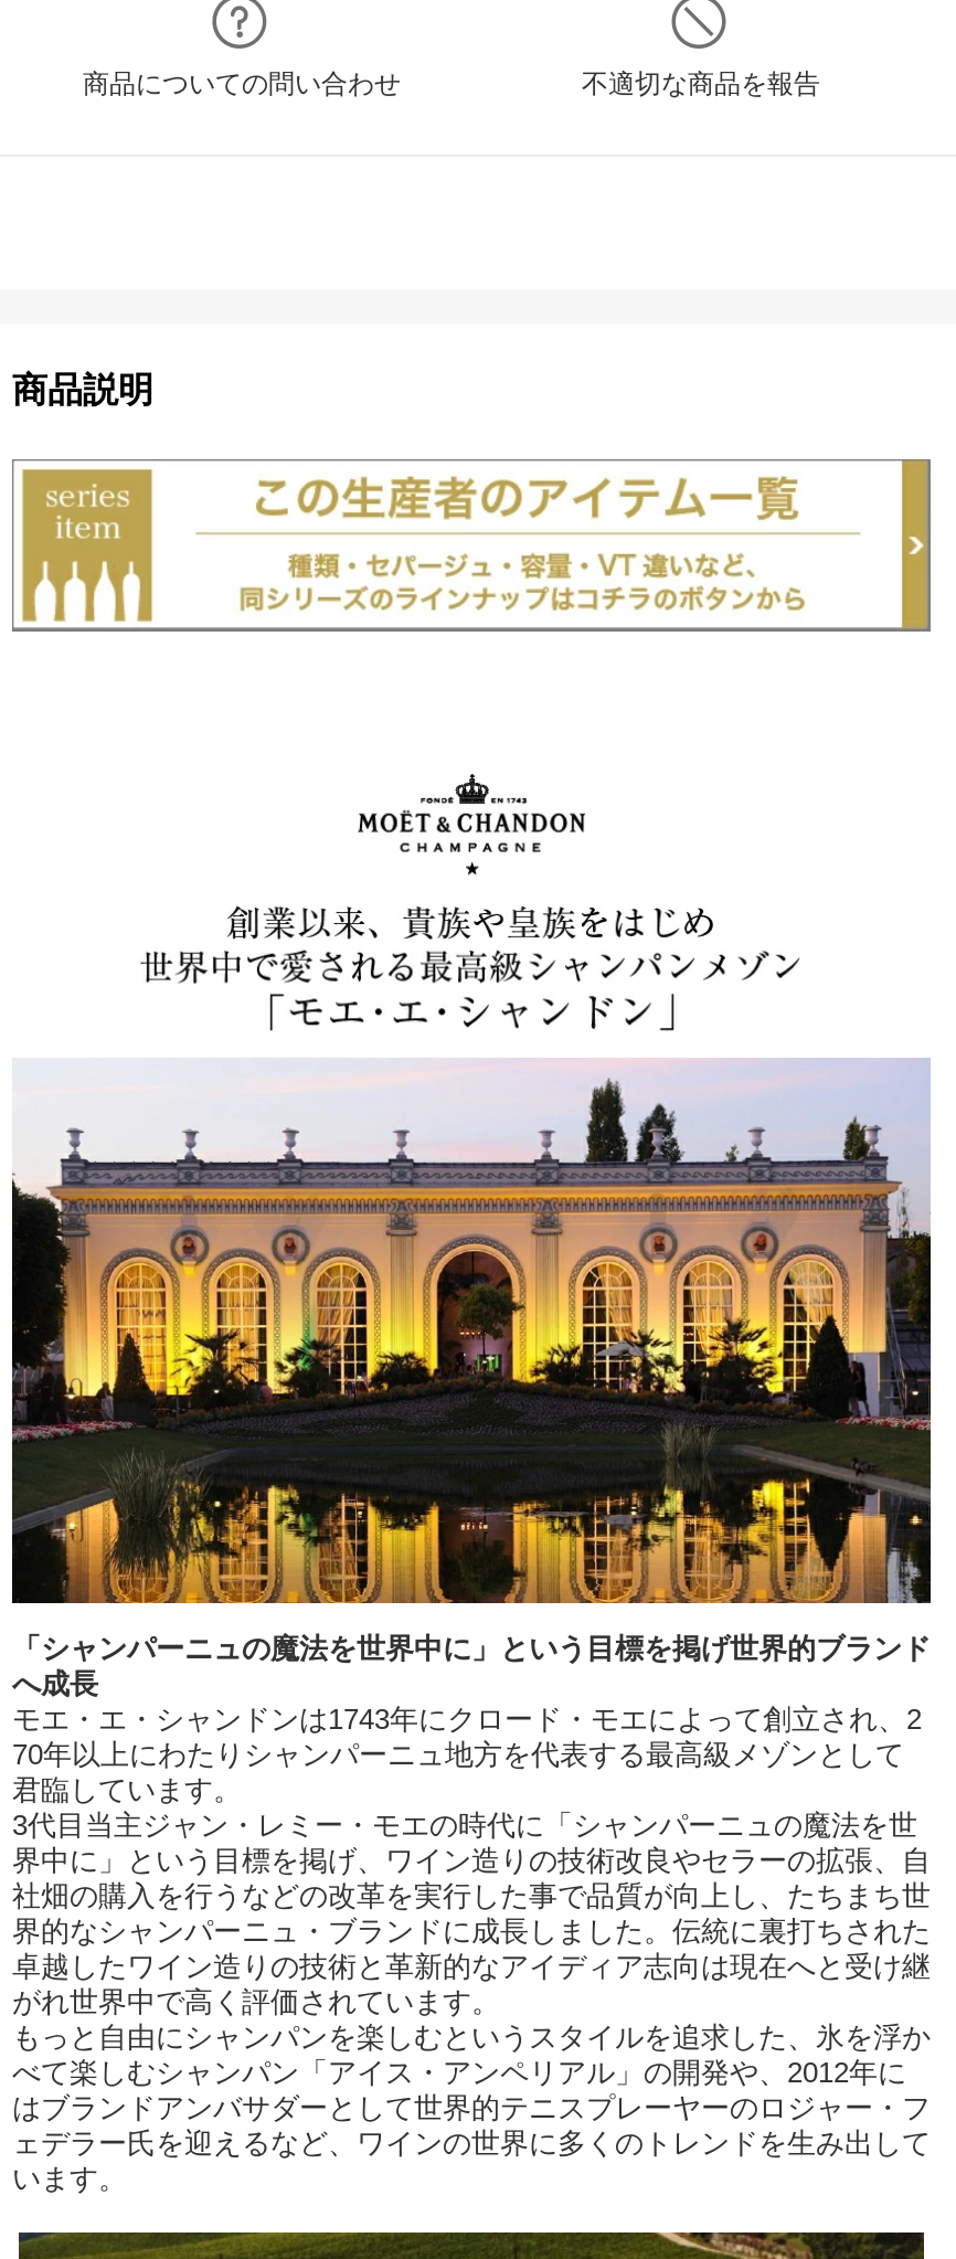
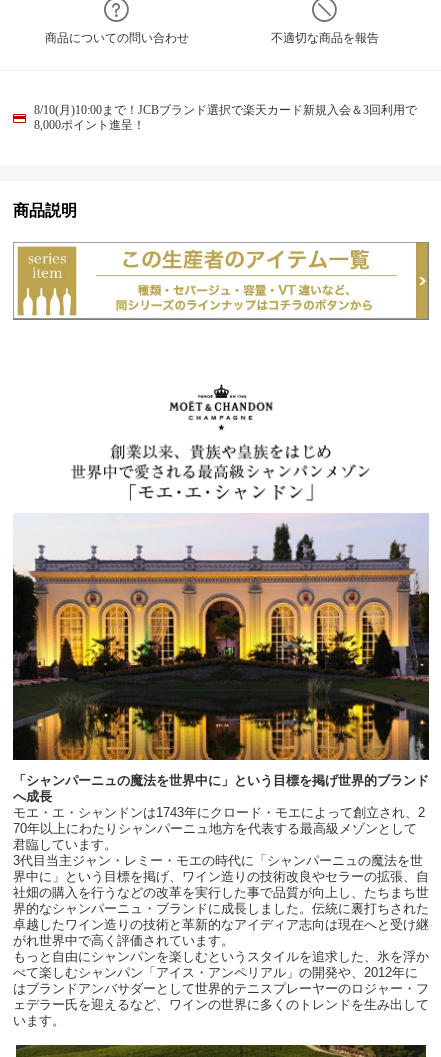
none -> [34,103,417,132] 8/10(月)10:00まで！JCBブランド選択で楽天カード新規入会＆3回利用で | 8,000ポイント進呈！

